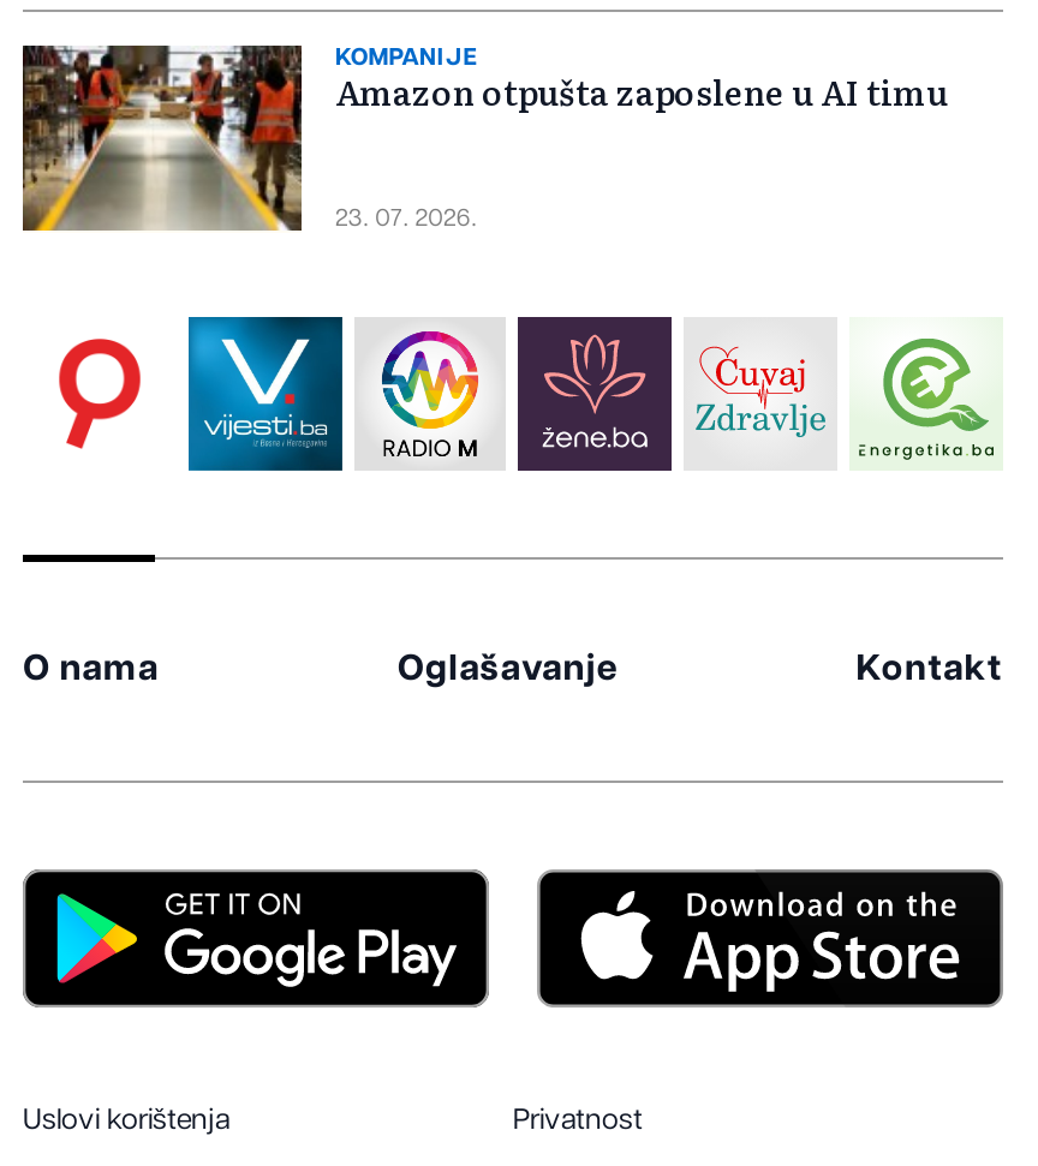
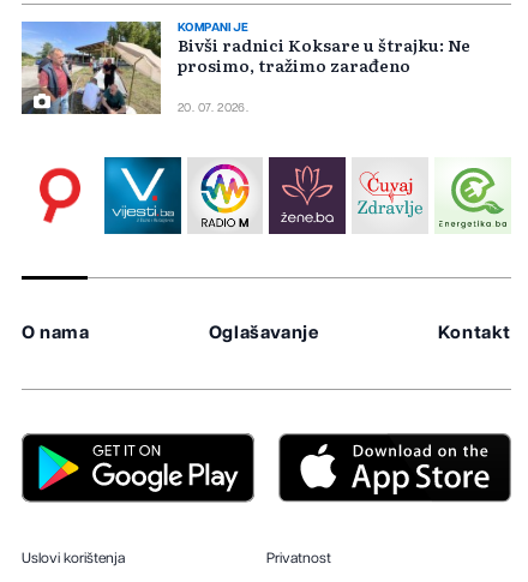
[20,43,948,233] [image] | Amazon otpušta zaposlene u AI timu -> [20,20,470,115] [image] | Bivši radnici Koksare u štrajku: Ne | prosimo, tražimo zarađeno
[335,207,477,231] 23. 07. 2026. -> [178,102,249,114] 20. 07. 2026.

